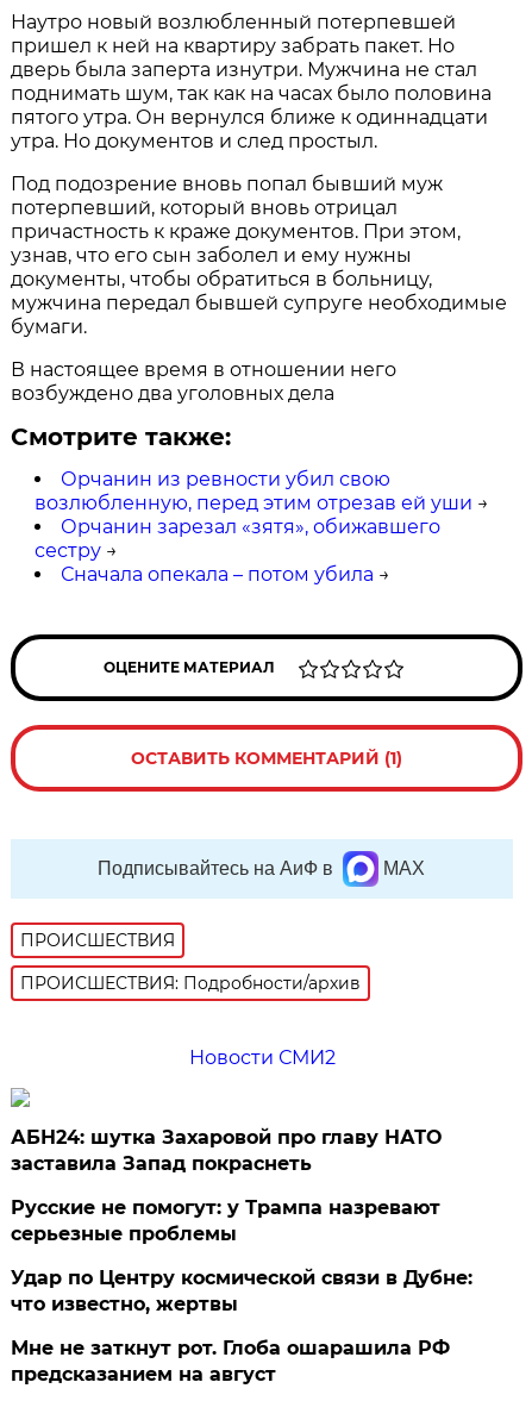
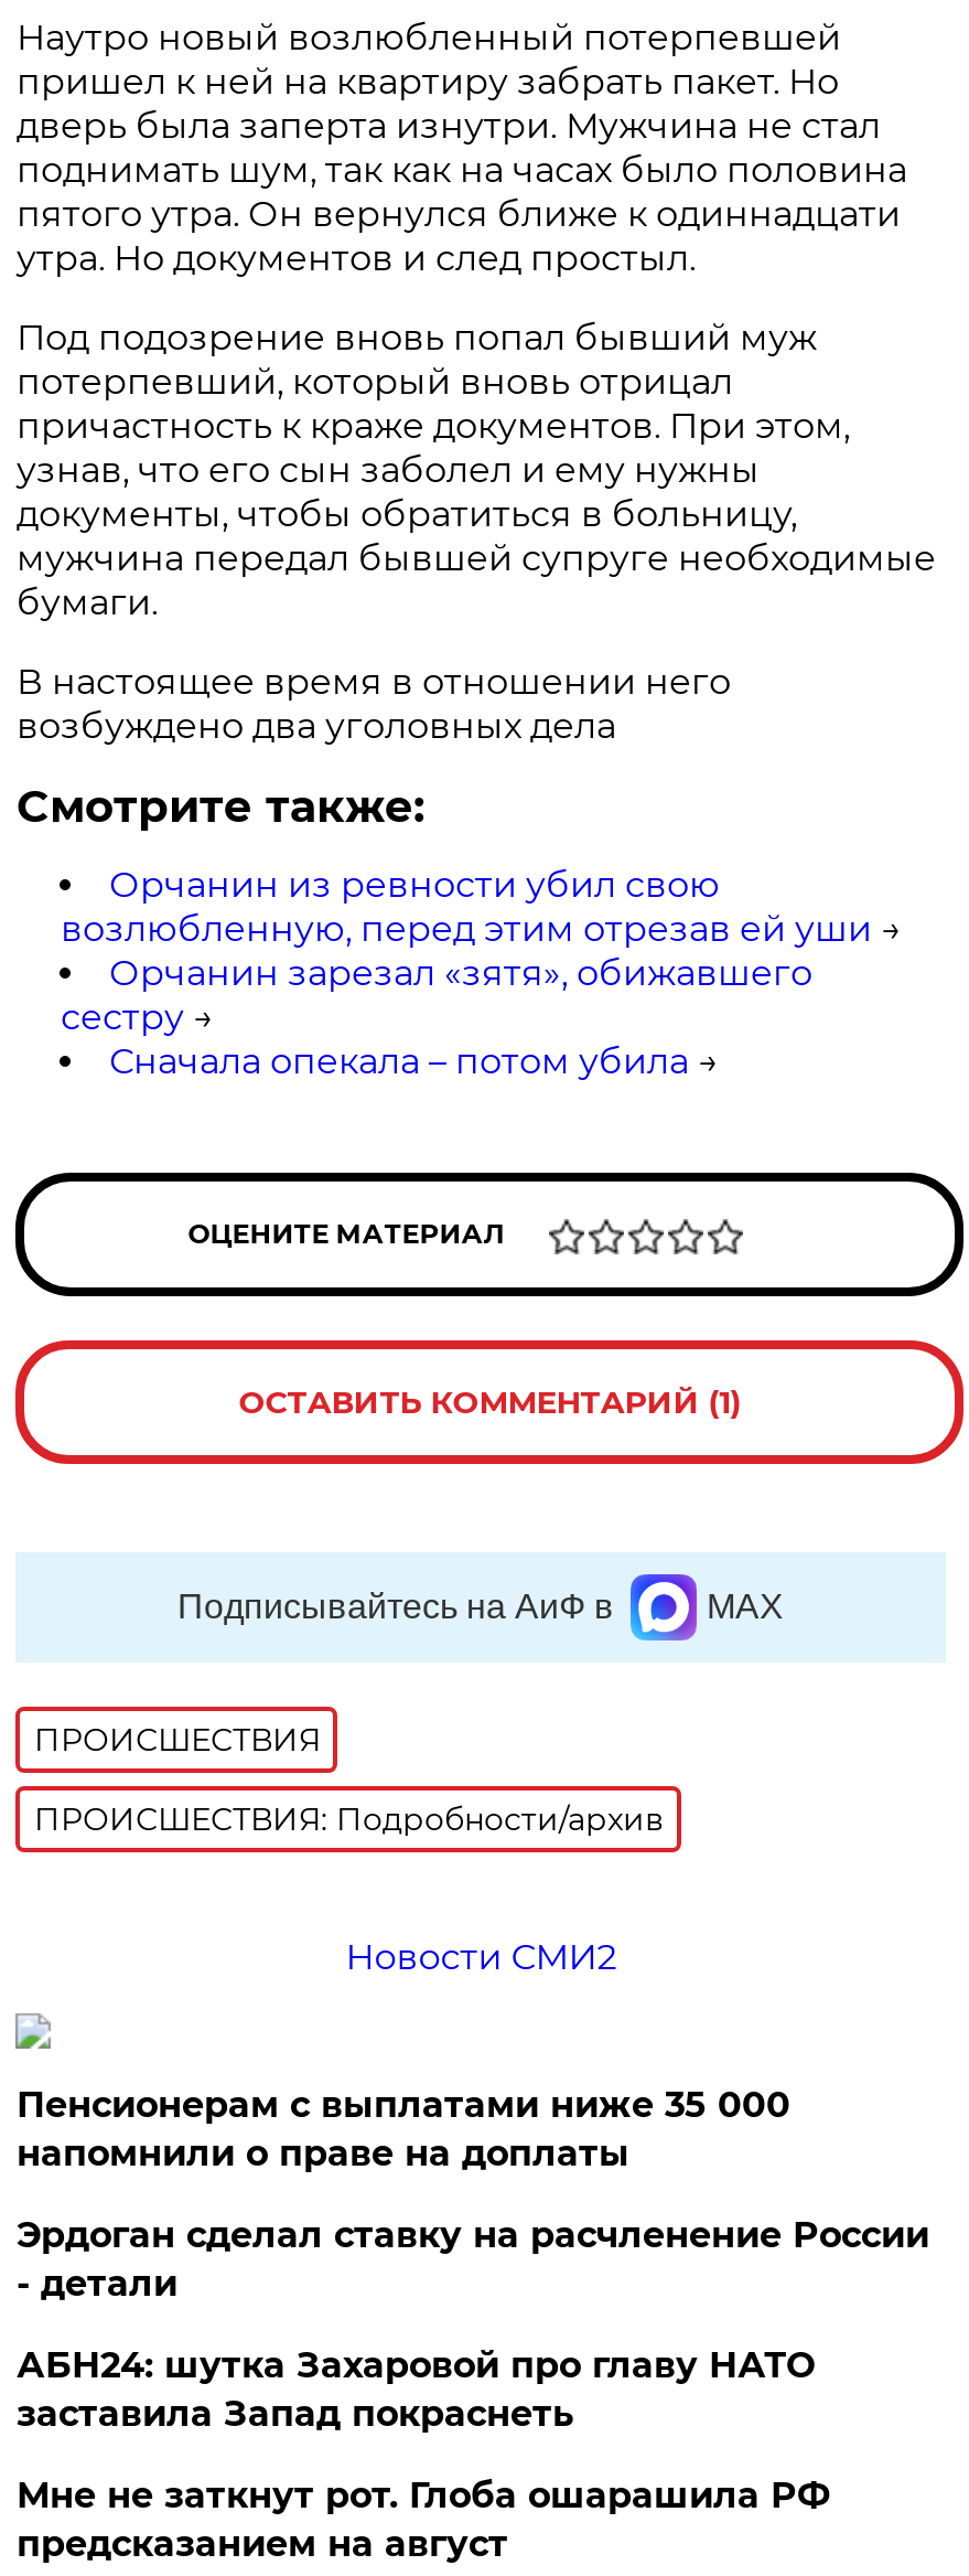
none -> [16,2084,929,2304] Пенсионерам с выплатами ниже 35 000 | напомнили о праве на доплаты | Эрдоган сделал ставку на расчленение России | - детали
moved [11,1126,442,1175] -> [16,2344,814,2434]: АБН24: шутка Захаровой про главу НАТО | заставила Запад покраснеть
[11,1196,473,1315] Русские не помогут: у Трампа назревают | серьезные проблемы | Удар по Центру космической связи в Дубне: | что известно, жертвы -> none

